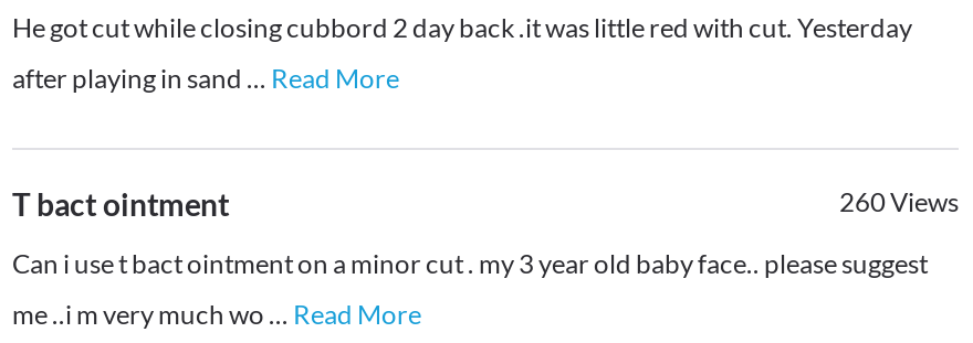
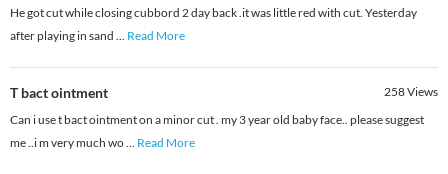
[839,186,959,219] 260Views -> [384,84,438,99] 258Views

